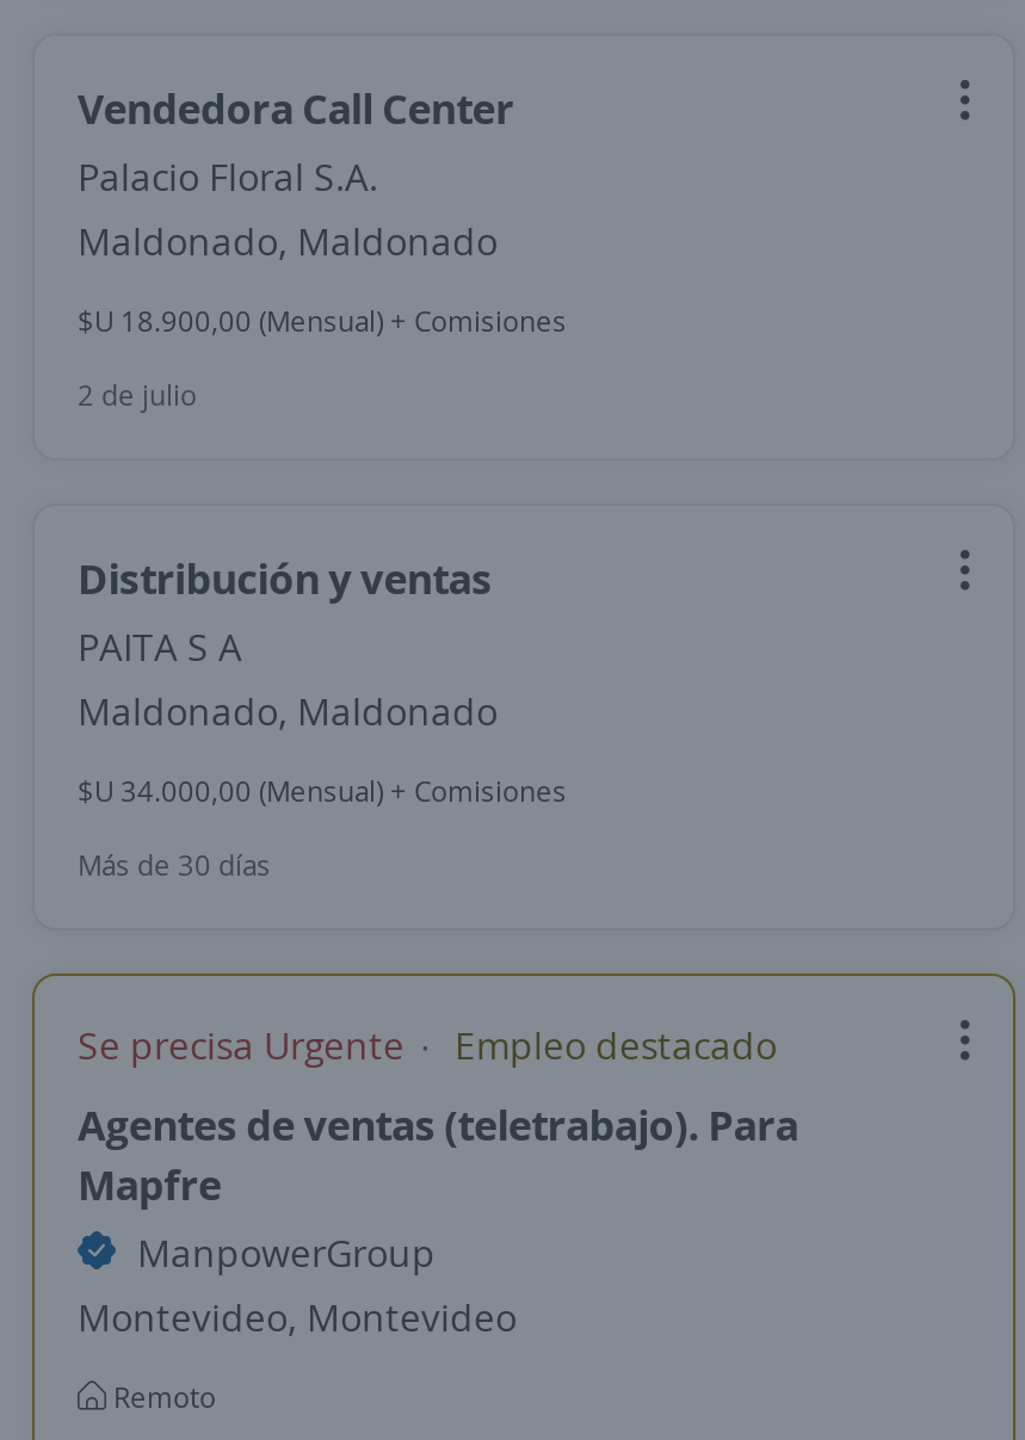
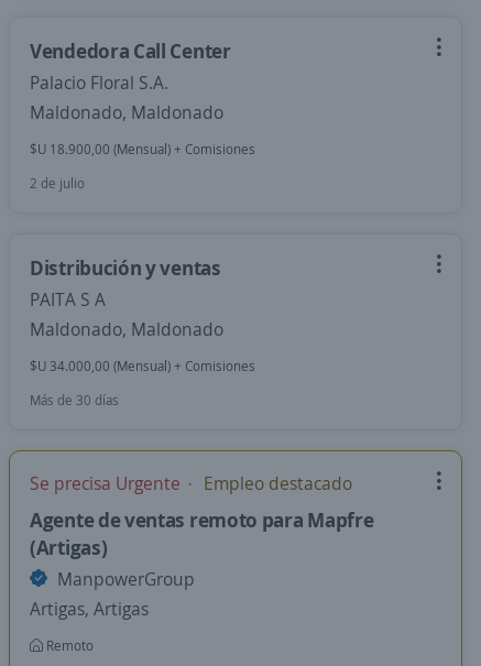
[78,1095,798,1212] Agentes de ventas (teletrabajo). Para | Mapfre -> [30,506,374,560] Agente de ventas remoto para Mapfre | (Artigas)
[78,1291,517,1343] Montevideo, Montevideo -> [30,597,149,621] Artigas, Artigas

